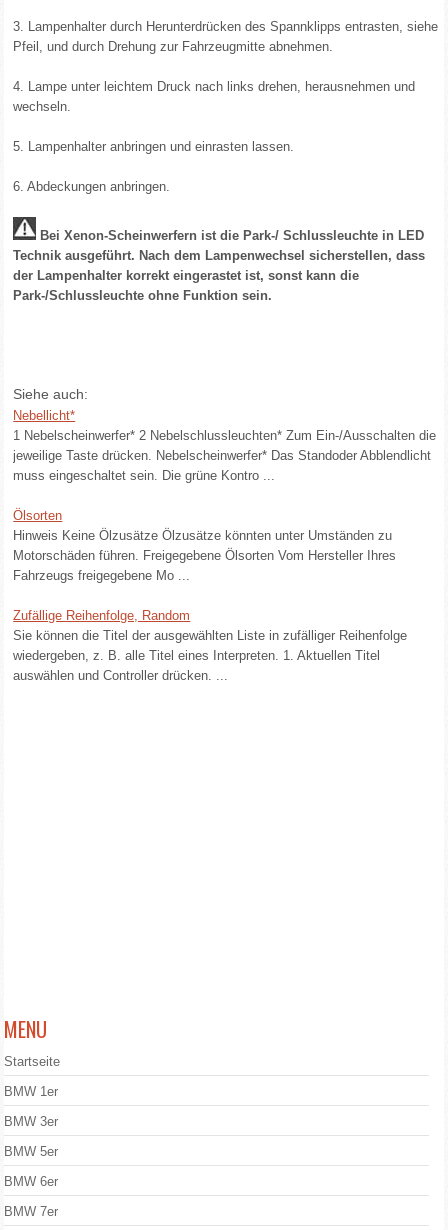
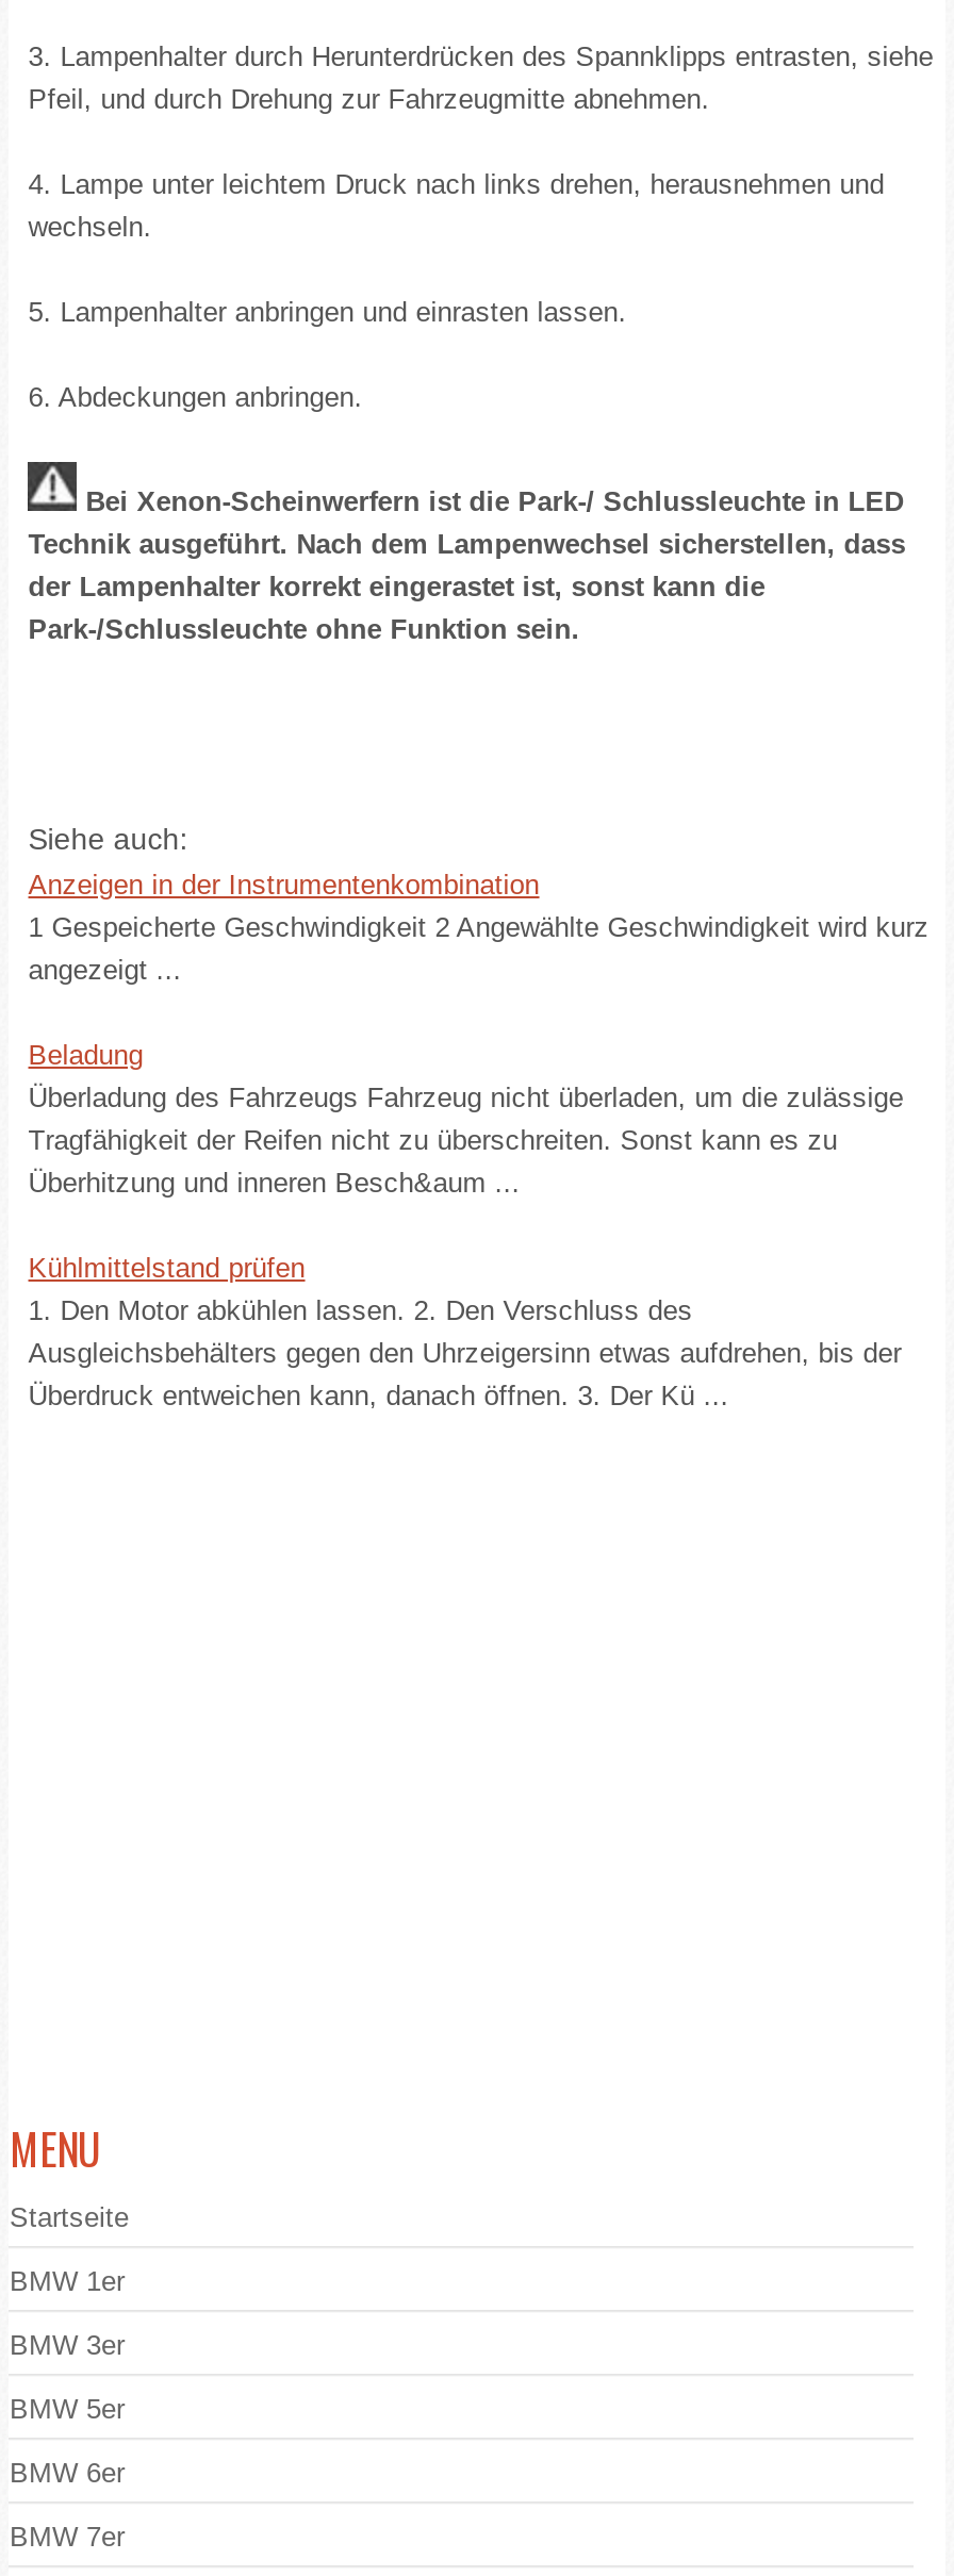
[13,408,436,483] Nebellicht* | 1 Nebelscheinwerfer* 2 Nebelschlussleuchten* Zum Ein-/Ausschalten die | jeweilige Taste drücken. Nebelscheinwerfer* Das Standoder Abblendlicht | muss eingeschaltet sein. Die grüne Kontro ... -> [28,869,929,986] Anzeigen in der Instrumentenkombination | 1 Gespeicherte Geschwindigkeit 2 Angewählte Geschwindigkeit wird kurz | angezeigt ...
[13,508,396,583] Ölsorten | Hinweis Keine Ölzusätze Ölzusätze könnten unter Umständen zu | Motorschäden führen. Freigegebene Ölsorten Vom Hersteller Ihres | Fahrzeugs freigegebene Mo ... -> [28,1039,904,1199] Beladung | Überladung des Fahrzeugs Fahrzeug nicht überladen, um die zulässige | Tragfähigkeit der Reifen nicht zu überschreiten. Sonst kann es zu | Überhitzung und inneren Besch&aum ...
[13,608,407,683] Zufällige Reihenfolge, Random | Sie können die Titel der ausgewählten Liste in zufälliger Reihenfolge | wiedergeben, z. B. alle Titel eines Interpreten. 1. Aktuellen Titel | auswählen und Controller drücken. ... -> [28,1252,901,1411] Kühlmittelstand prüfen | 1. Den Motor abkühlen lassen. 2. Den Verschluss des | Ausgleichsbehälters gegen den Uhrzeigersinn etwas aufdrehen, bis der | Überdruck entweichen kann, danach öffnen. 3. Der Kü ...

